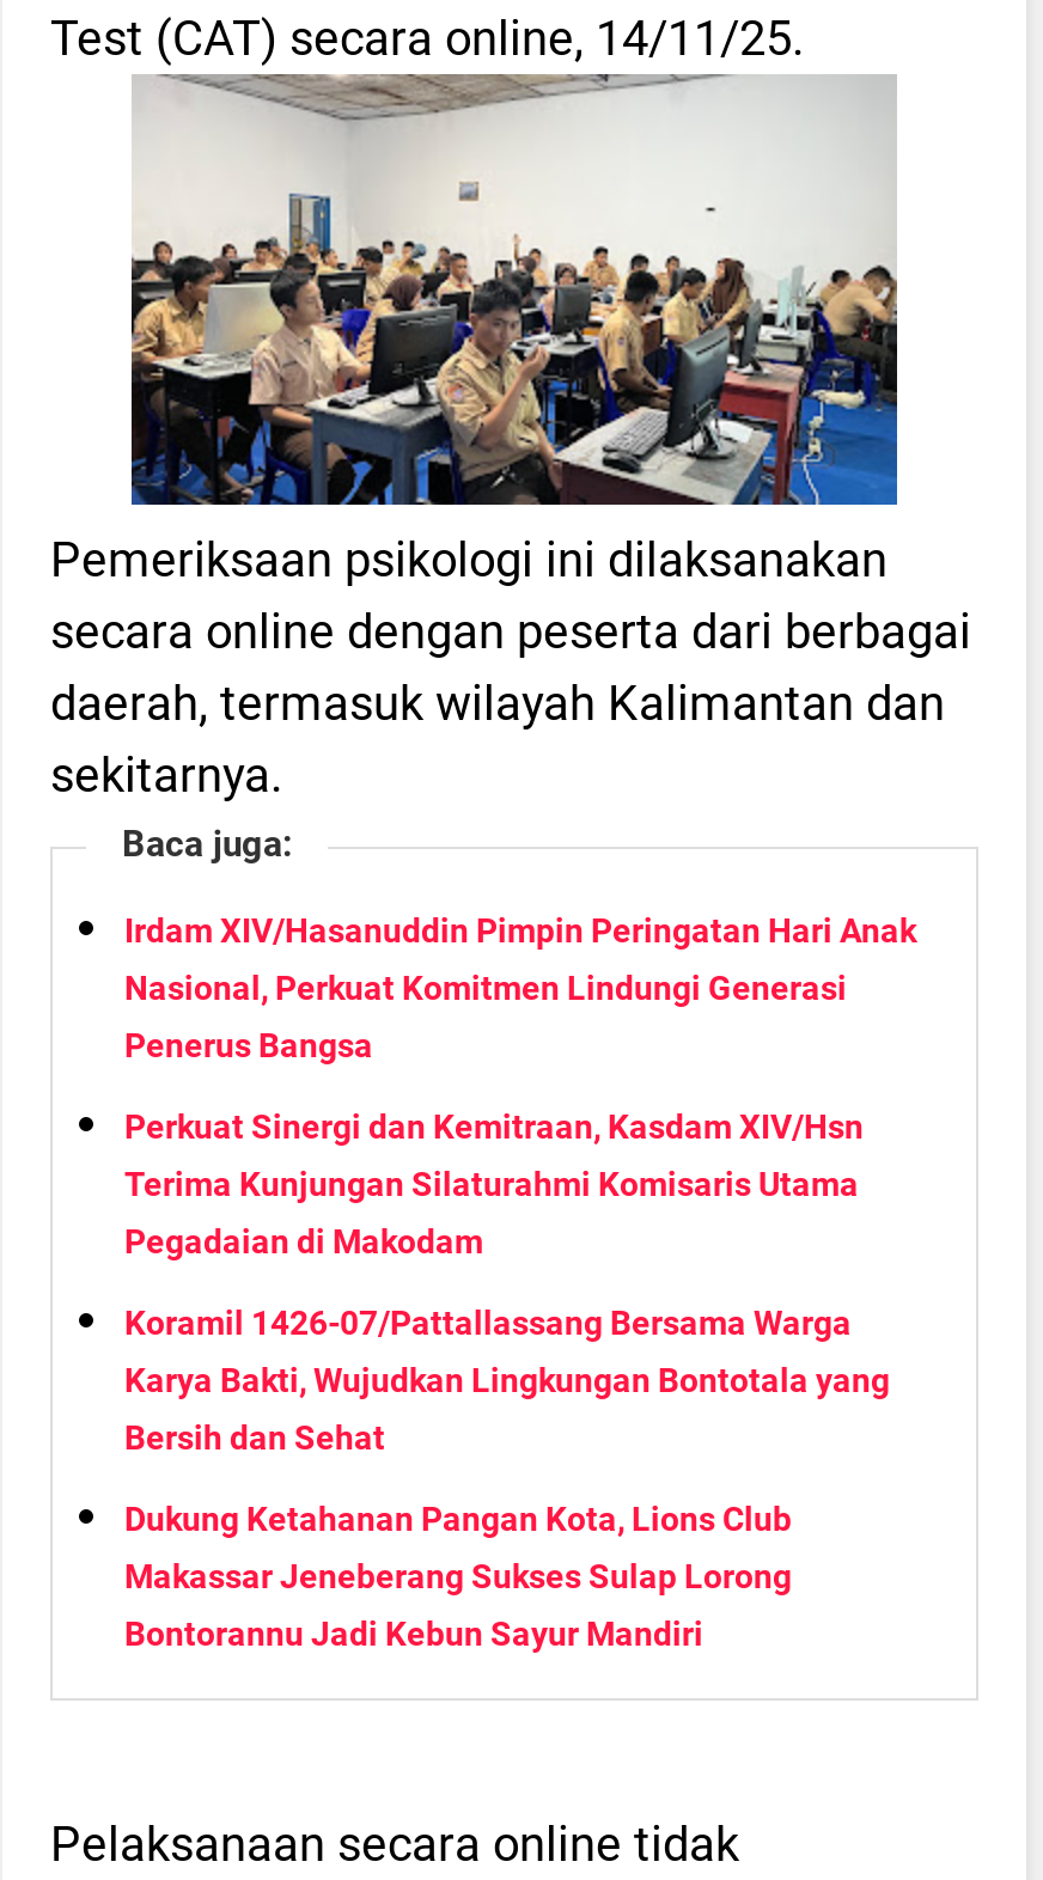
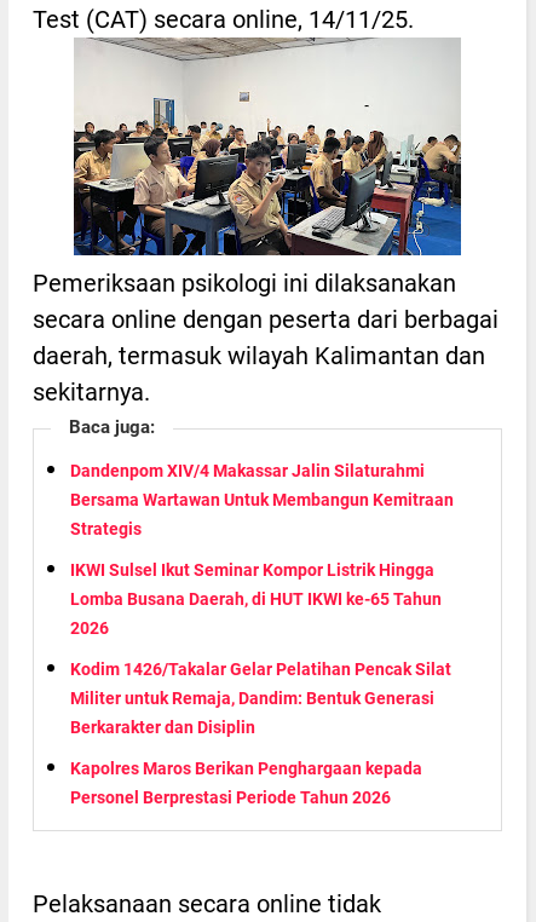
[124,911,916,1652] Irdam XIV/Hasanuddin Pimpin Peringatan Hari Anak | Nasional, Perkuat Komitmen Lindungi Generasi | Penerus Bangsa | Perkuat Sinergi dan Kemitraan, Kasdam XIV/Hsn | Terima Kunjungan Silaturahmi Komisaris Utama | Pegadaian di Makodam | Koramil 1426-07/Pattallassang Bersama Warga | Karya Bakti, Wujudkan Lingkungan Bontotala yang | Bersih dan Sehat | Dukung Ketahanan Pangan Kota, Lions Club | Makassar Jeneberang Sukses Sulap Lorong | Bontorannu Jadi Kebun Sayur Mandiri -> [70,461,454,807] Dandenpom XIV/4 Makassar Jalin Silaturahmi | Bersama Wartawan Untuk Membangun Kemitraan | Strategis | IKWI Sulsel Ikut Seminar Kompor Listrik Hingga | Lomba Busana Daerah, di HUT IKWI ke-65 Tahun | 2026 | Kodim 1426/Takalar Gelar Pelatihan Pencak Silat | Militer untuk Remaja, Dandim: Bentuk Generasi | Berkarakter dan Disiplin | Kapolres Maros Berikan Penghargaan kepada | Personel Berprestasi Periode Tahun 2026

